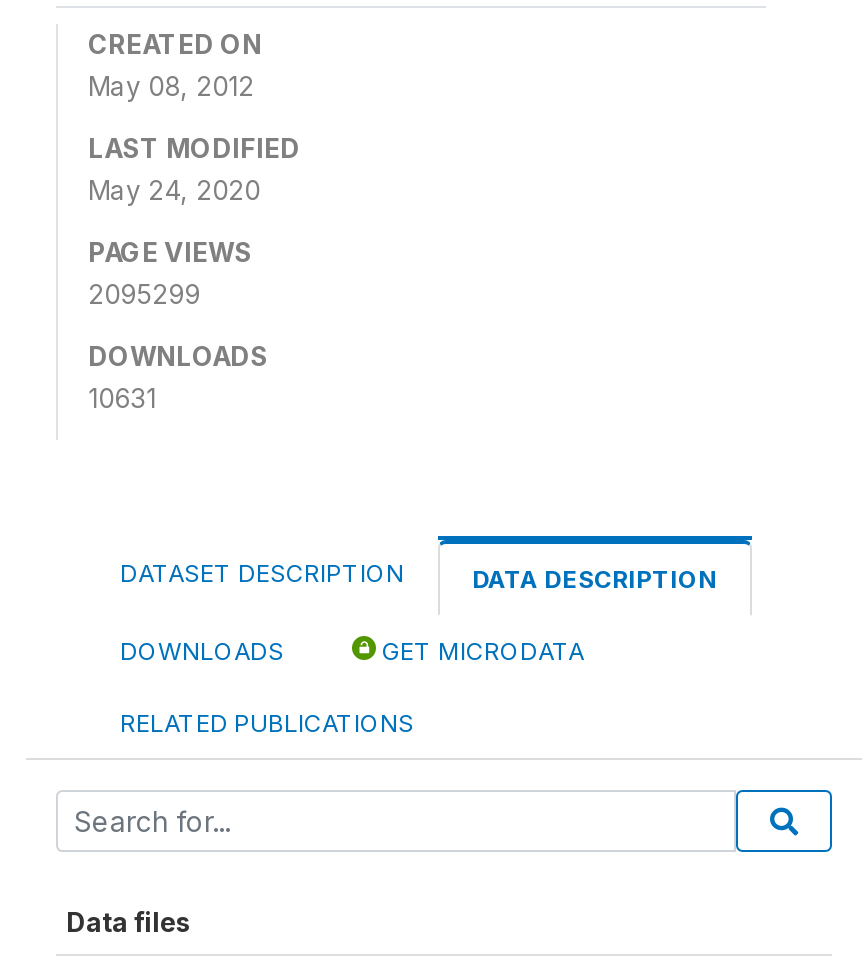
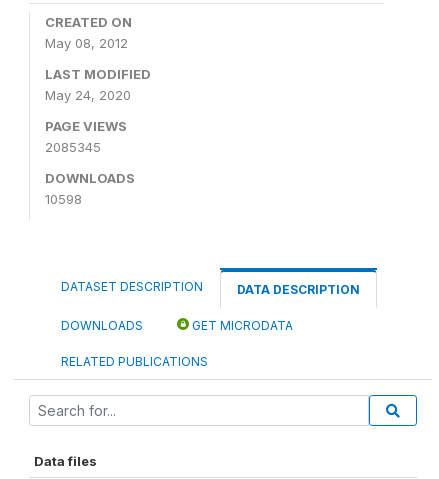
[88,278,200,310] 2095299 -> [45,139,101,155] 2085345
[88,382,156,414] 10631 -> [45,191,82,207] 10598

